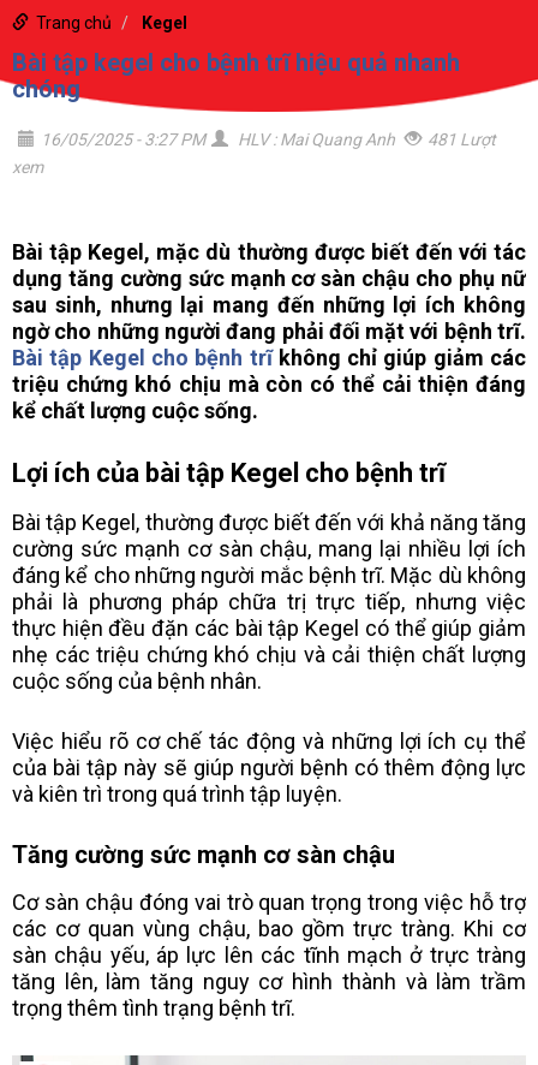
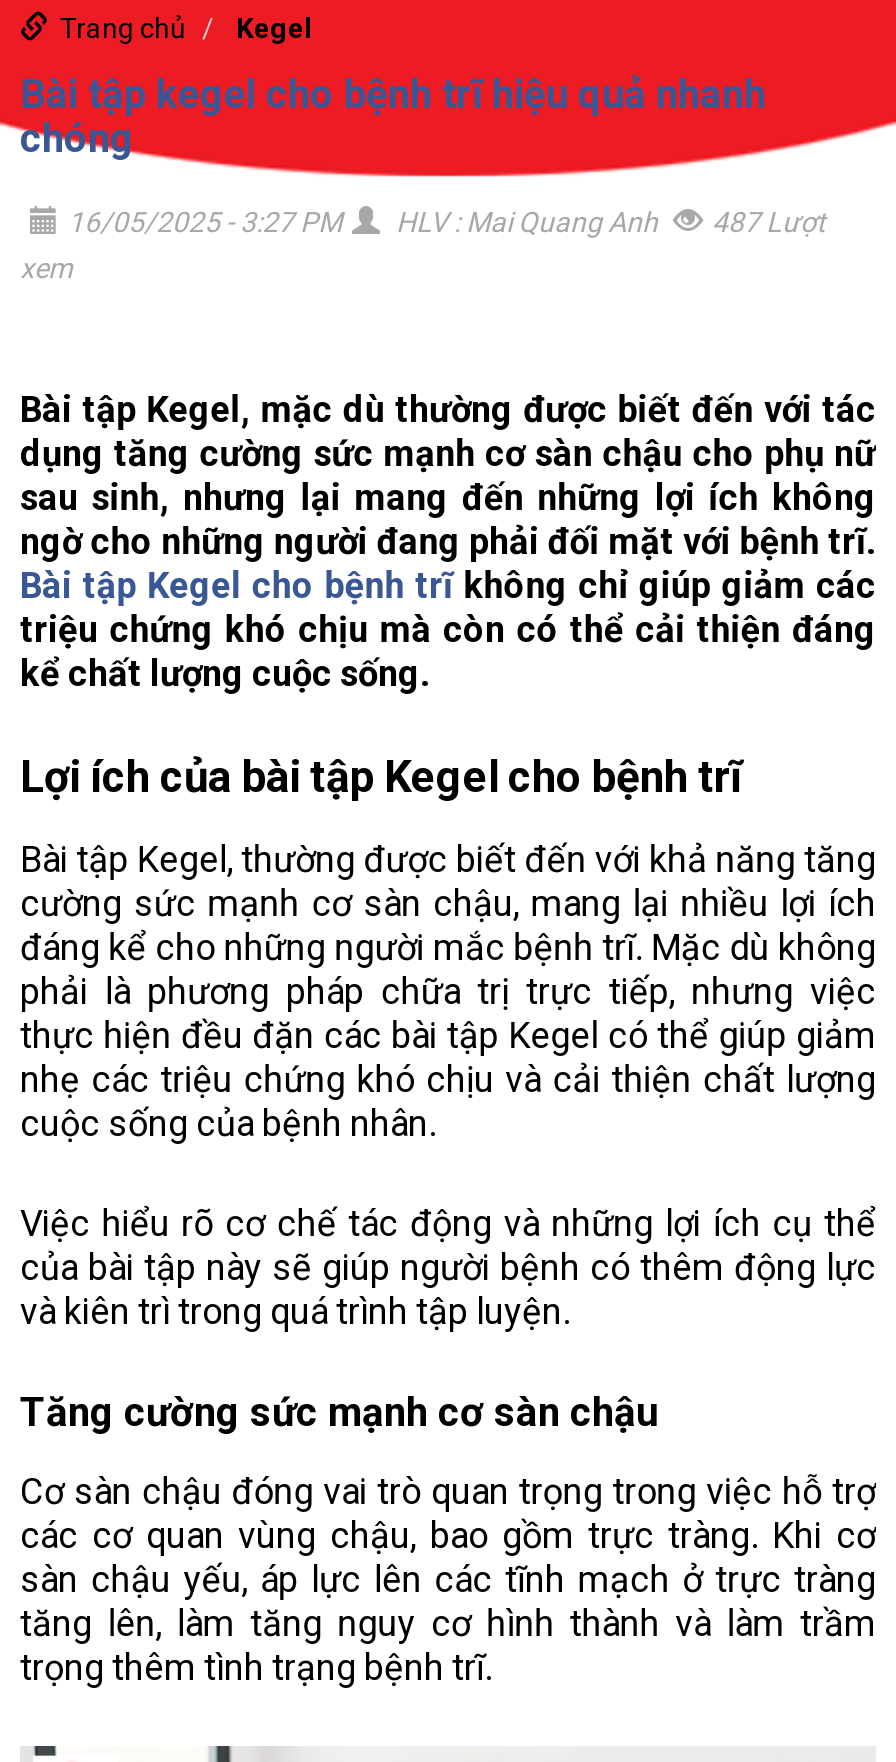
[41,130,496,149] 16/05/2025 - 3:27 PM HLV : Mai Quang Anh 481 Lượt -> [68,206,826,238] 16/05/2025 - 3:27 PM HLV : Mai Quang Anh 487 Lượt

